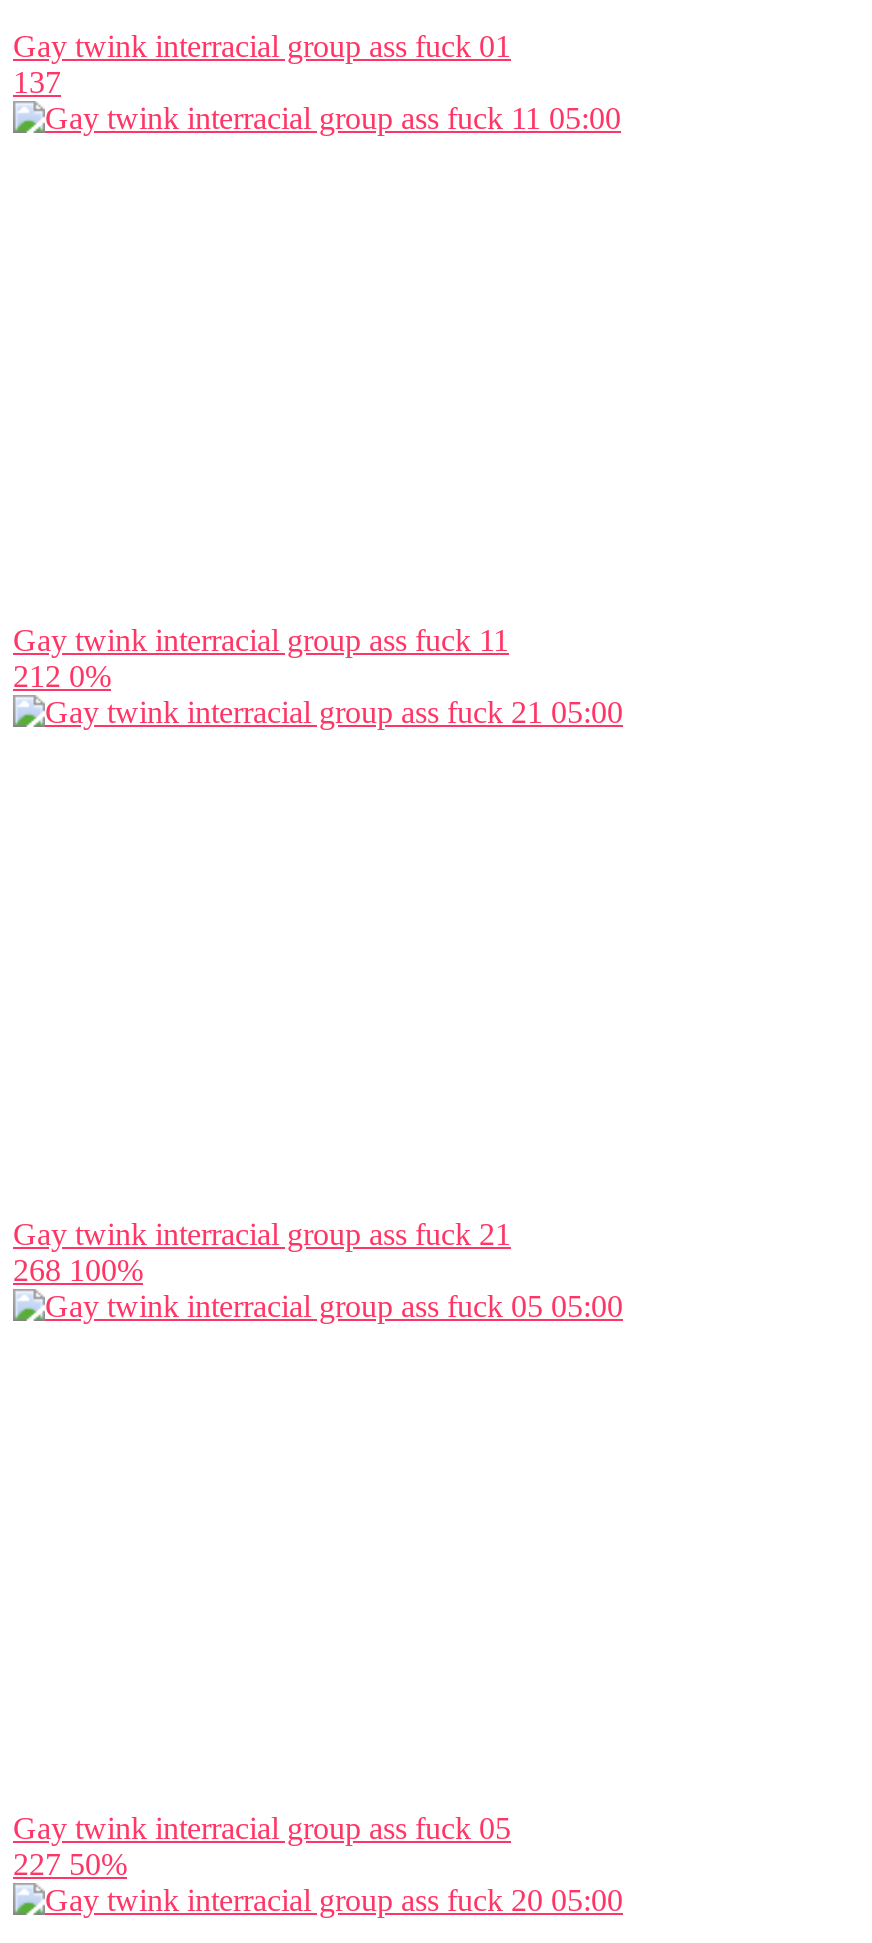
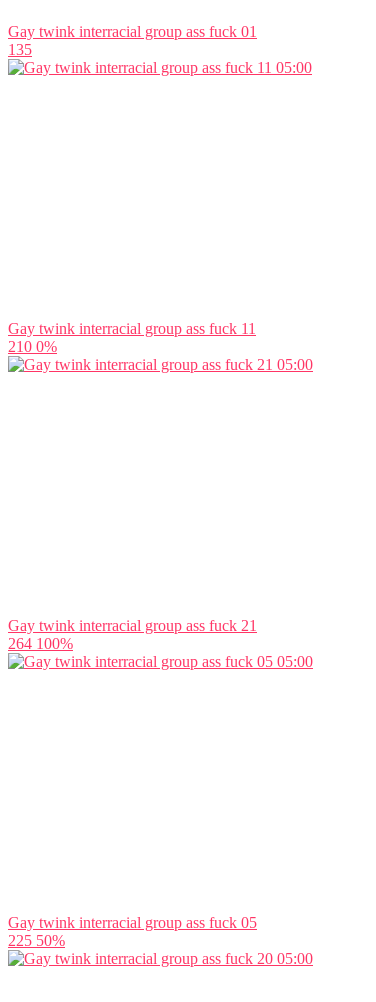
[13,65,61,99] 137 -> [8,41,32,58] 135
[13,659,111,693] 212 0% -> [8,338,57,355] 210 0%
[13,1253,143,1287] 268 100% -> [8,635,73,652] 264 100%
[13,1847,127,1881] 227 50% -> [8,932,65,949] 225 50%

